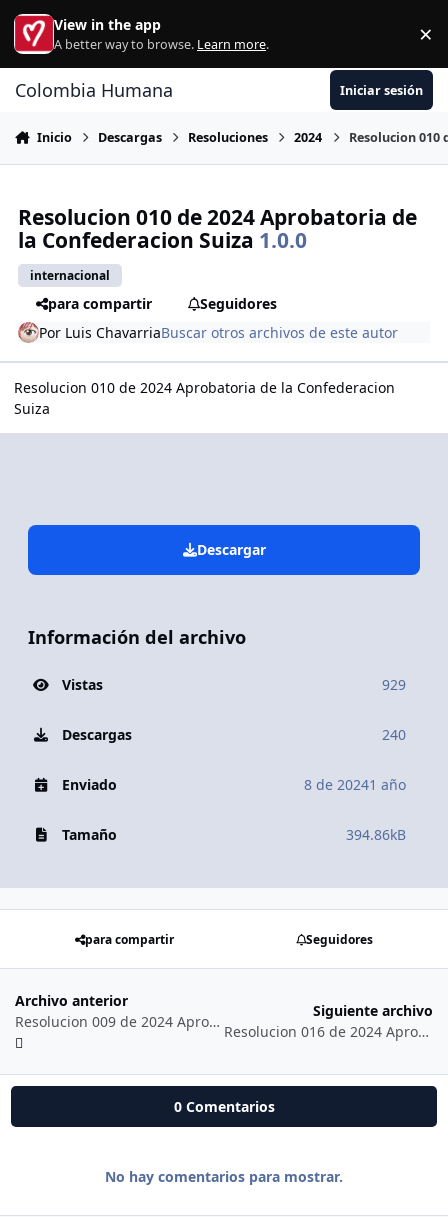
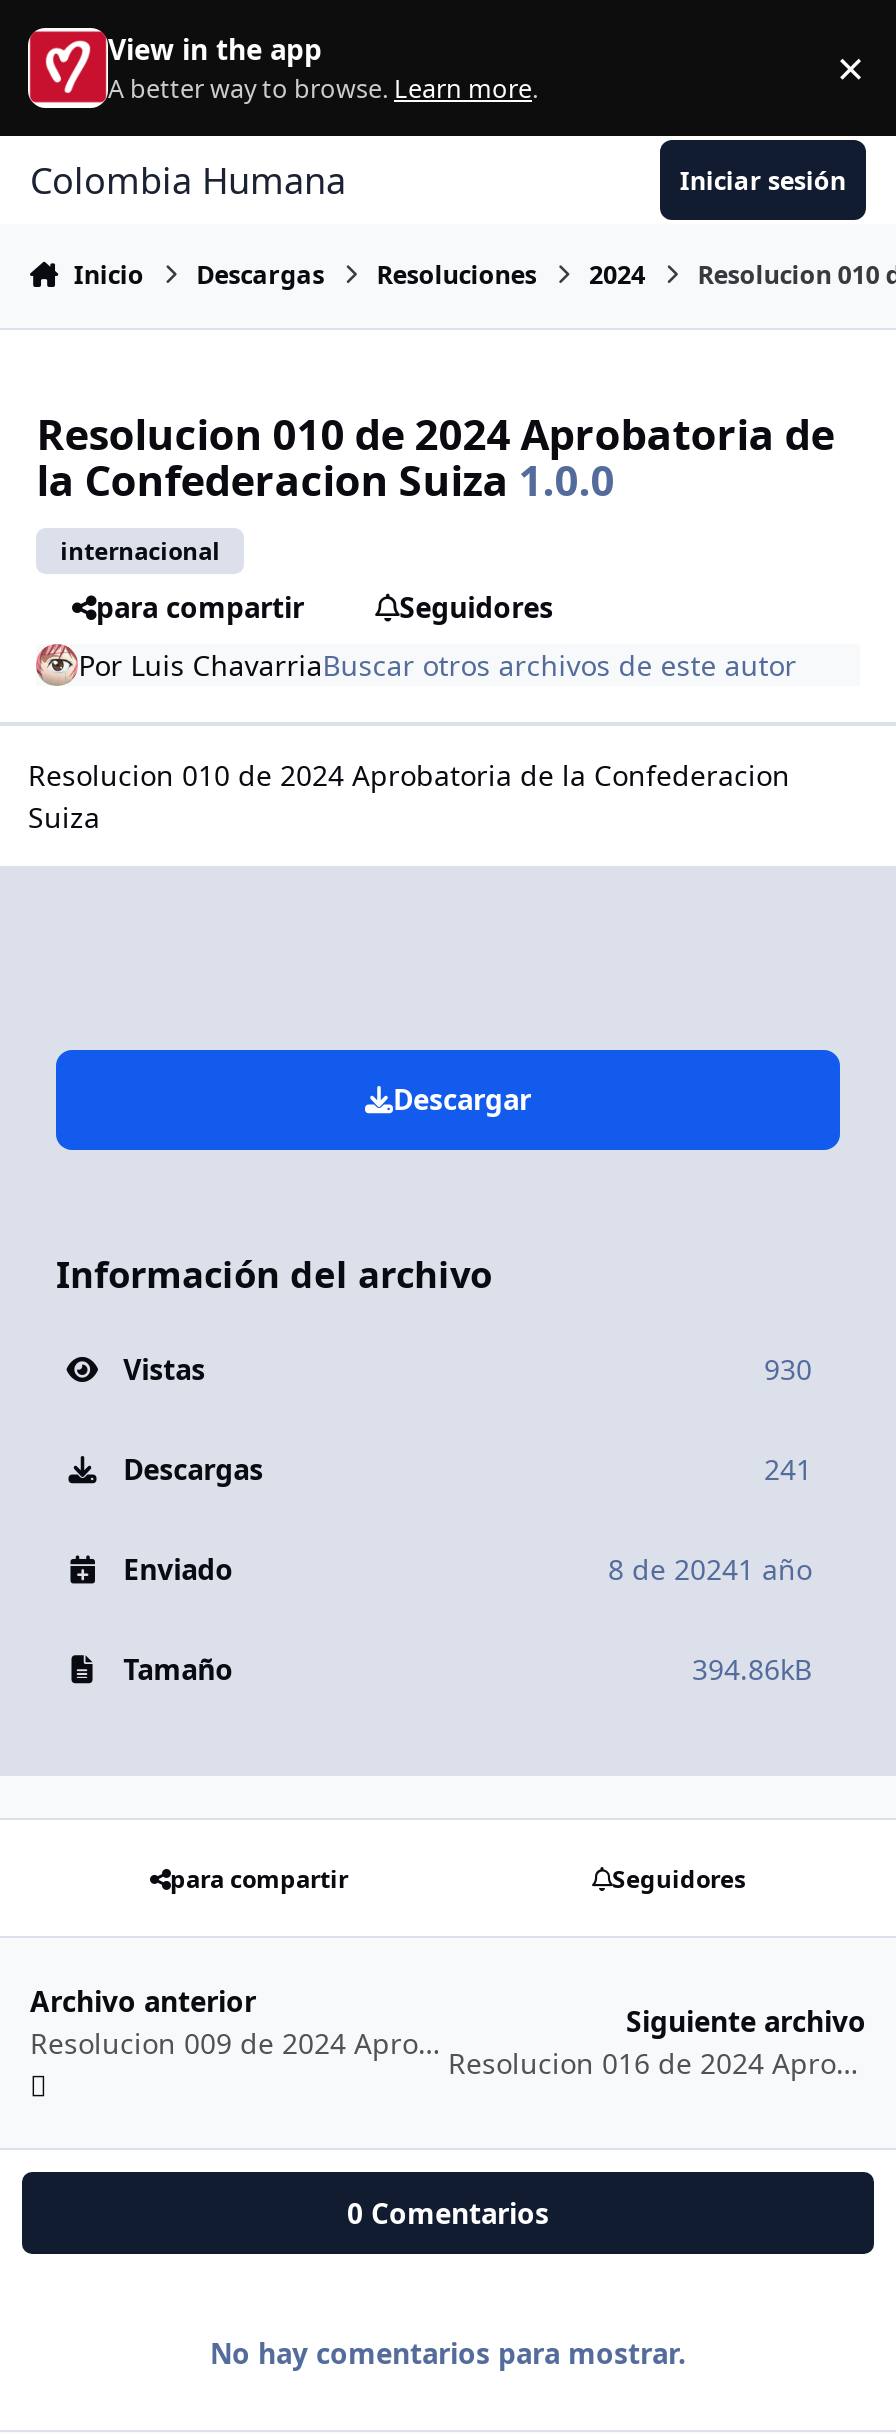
[382,675,406,694] 929 -> [764,1350,812,1388] 930
[382,725,406,744] 240 -> [764,1450,812,1488] 241

